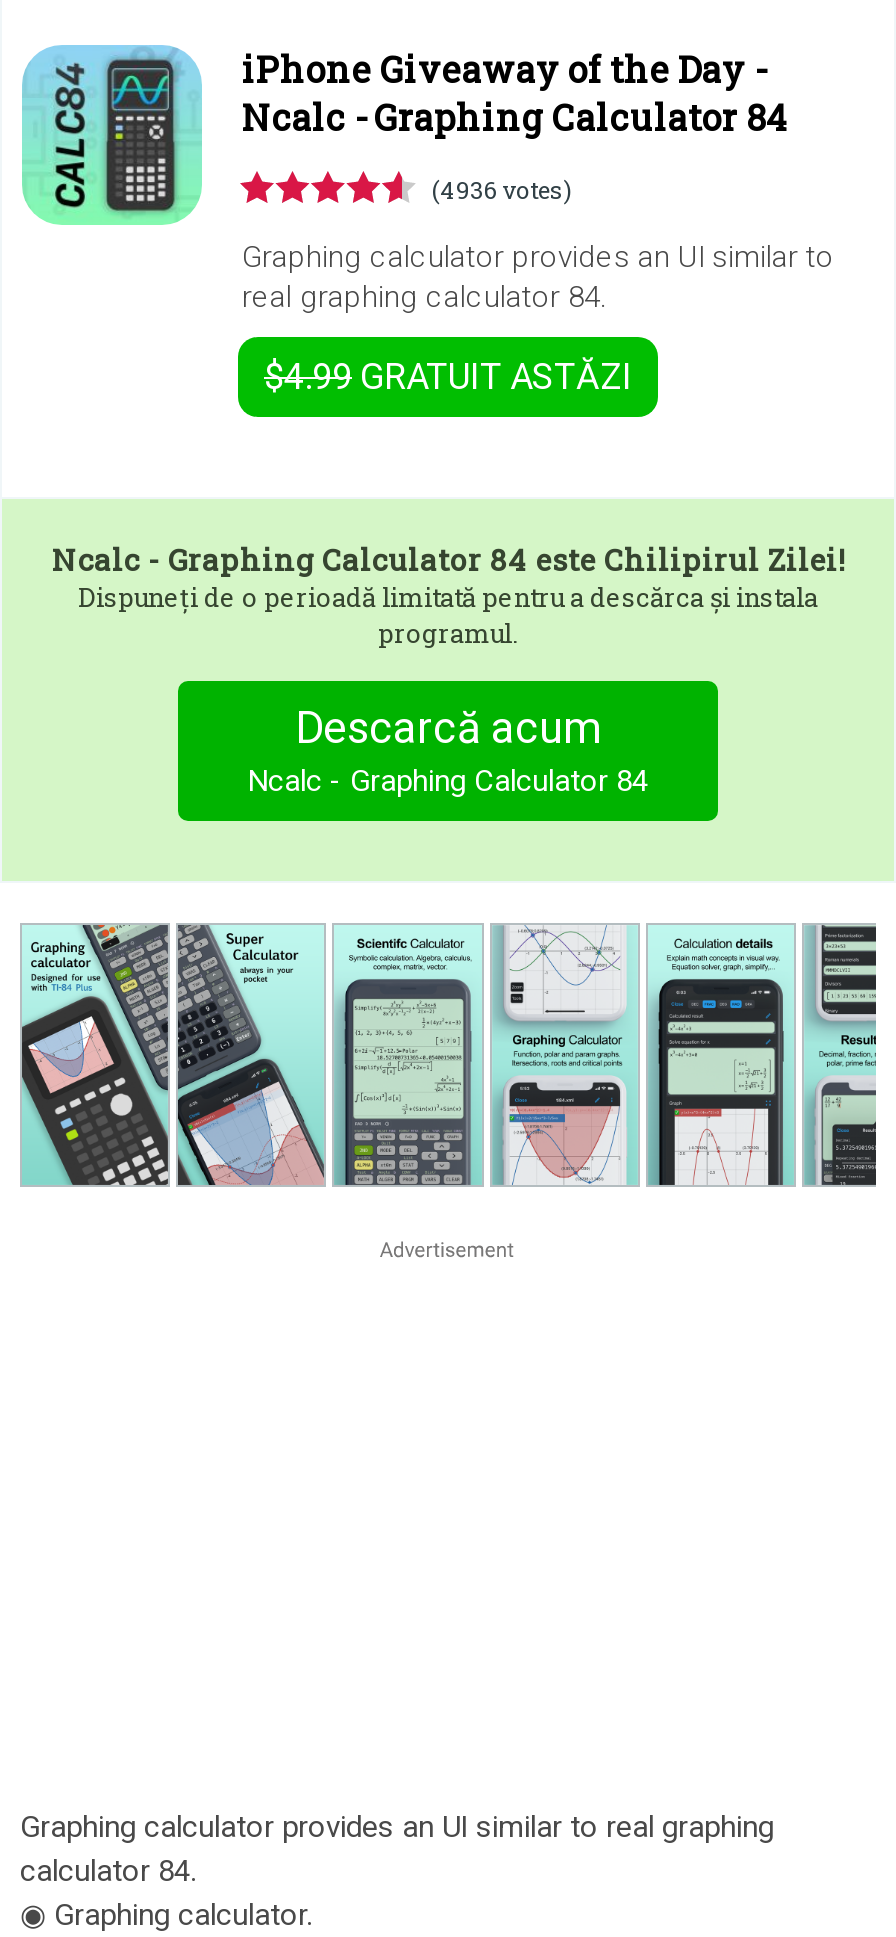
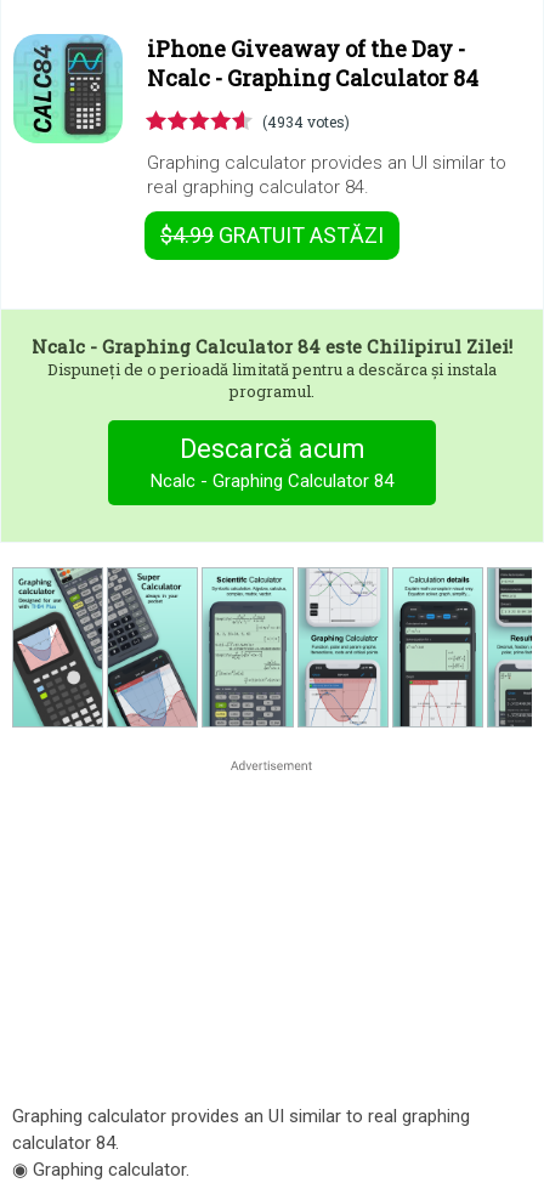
[432,173,572,205] (4936 votes) -> [262,112,350,131] (4934 votes)

